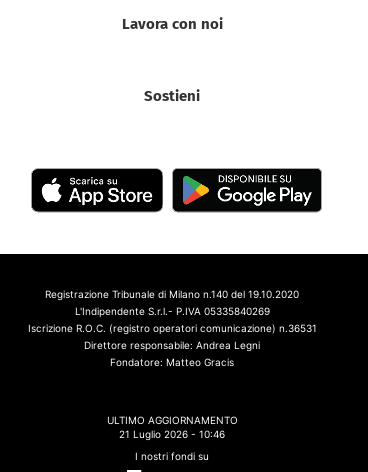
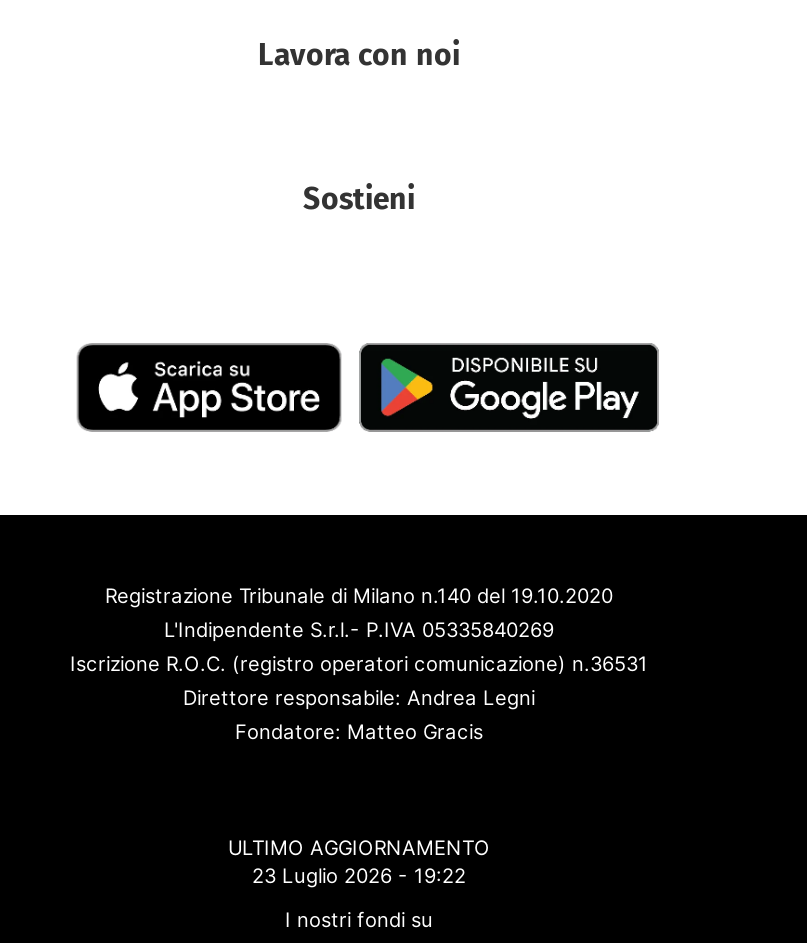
[119,428,225,440] 21 Luglio 2026 - 10:46 -> [252,863,466,887] 23 Luglio 2026 - 19:22

